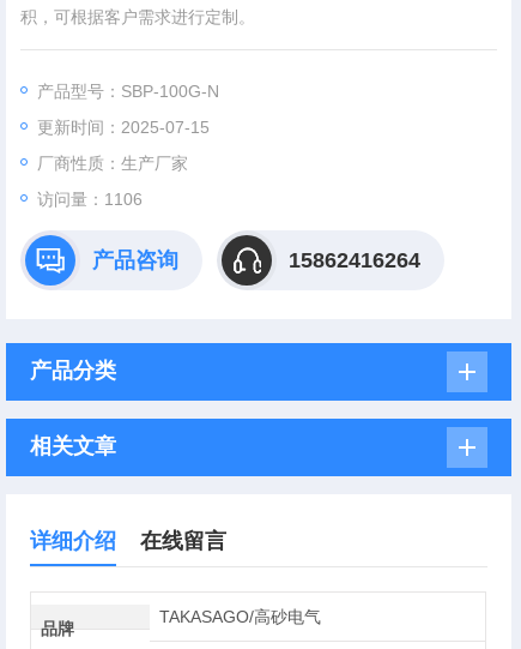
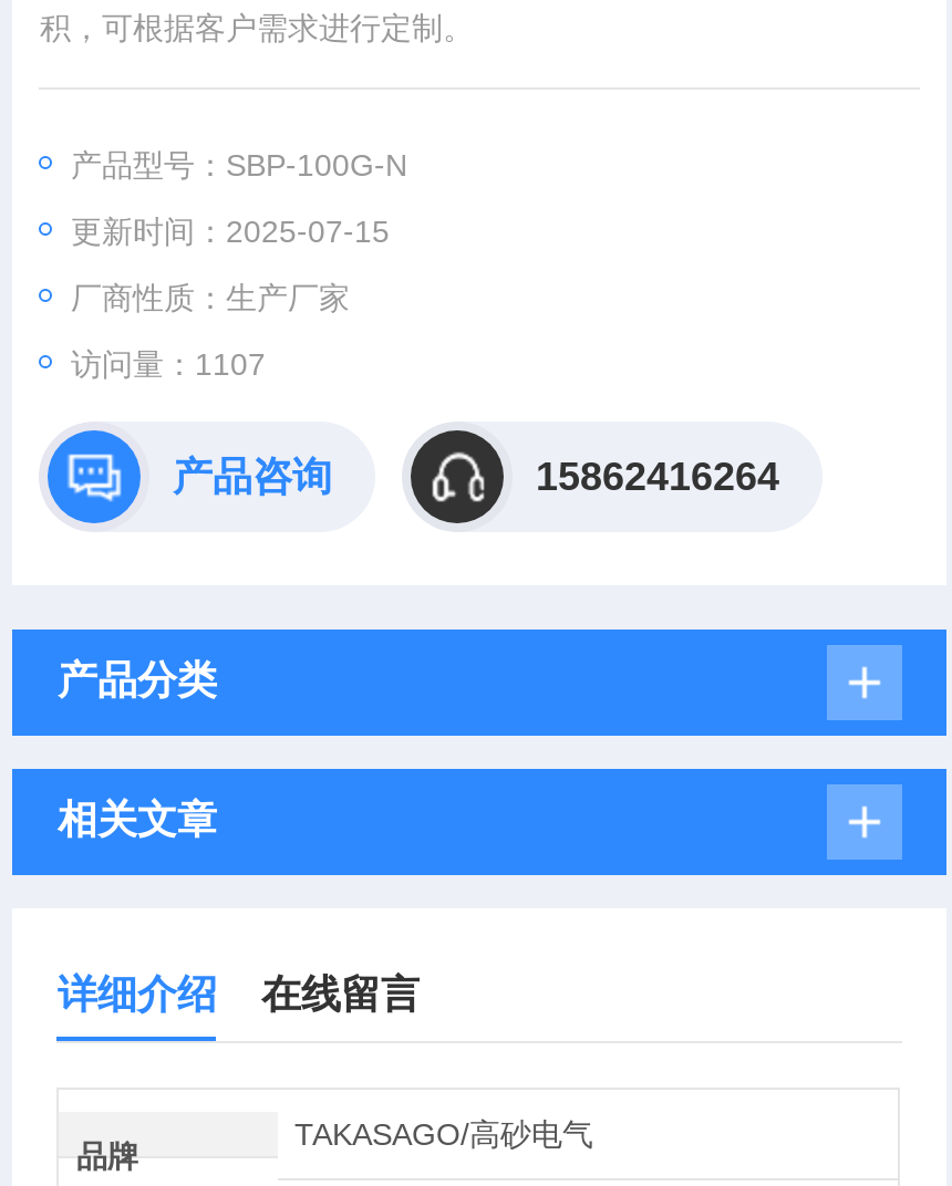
[38,190,143,209] 访问量：1106 -> [71,346,265,382] 访问量：1107

